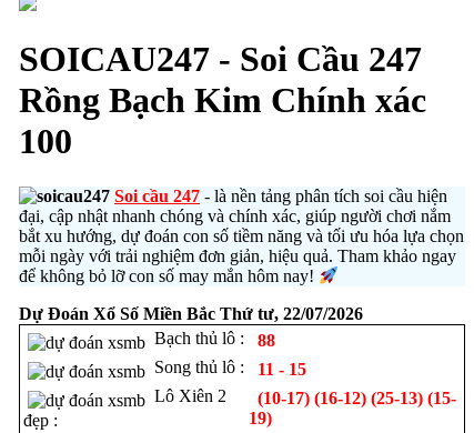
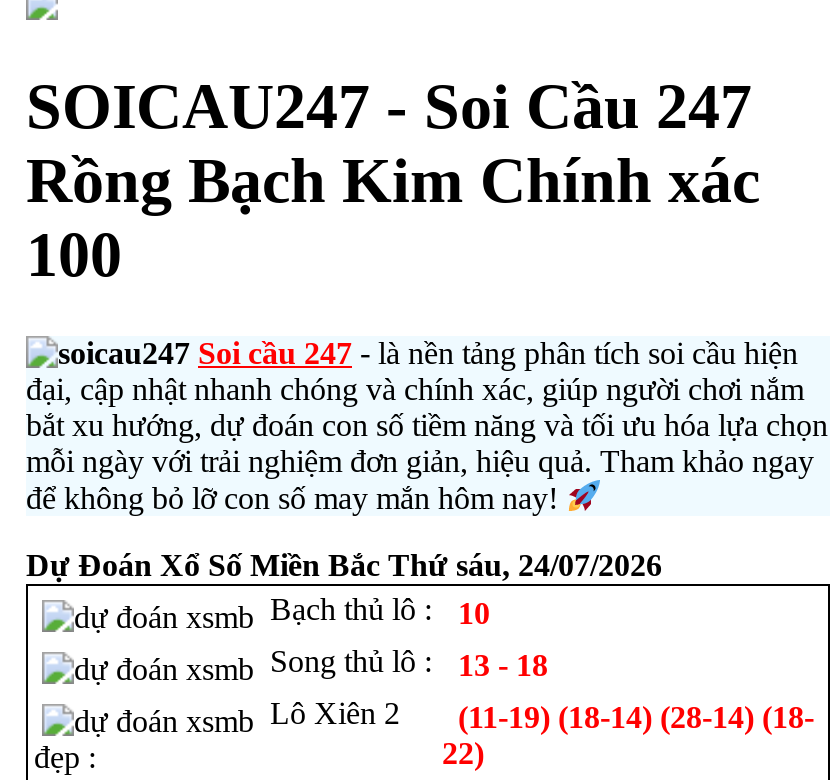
[19,305,363,323] Dự Đoán Xổ Số Miền Bắc Thứ tư, 22/07/2026 -> [26,549,662,583] Dự Đoán Xổ Số Miền Bắc Thứ sáu, 24/07/2026
[145,329,275,350] Bạch thủ lô : 88 -> [254,593,490,631] Bạch thủ lô : 10
[145,358,306,379] Song thủ lô : 11 - 15 -> [254,645,548,683] Song thủ lô : 13 - 18
[145,387,456,408] Lô Xiên 2 (10-17) (16-12) (25-13) (15- -> [254,697,814,735] Lô Xiên 2 (11-19) (18-14) (28-14) (18-
[249,409,272,428] 19) -> [442,737,484,771] 22)

